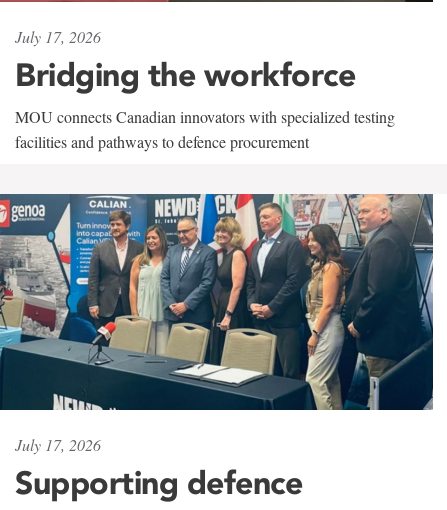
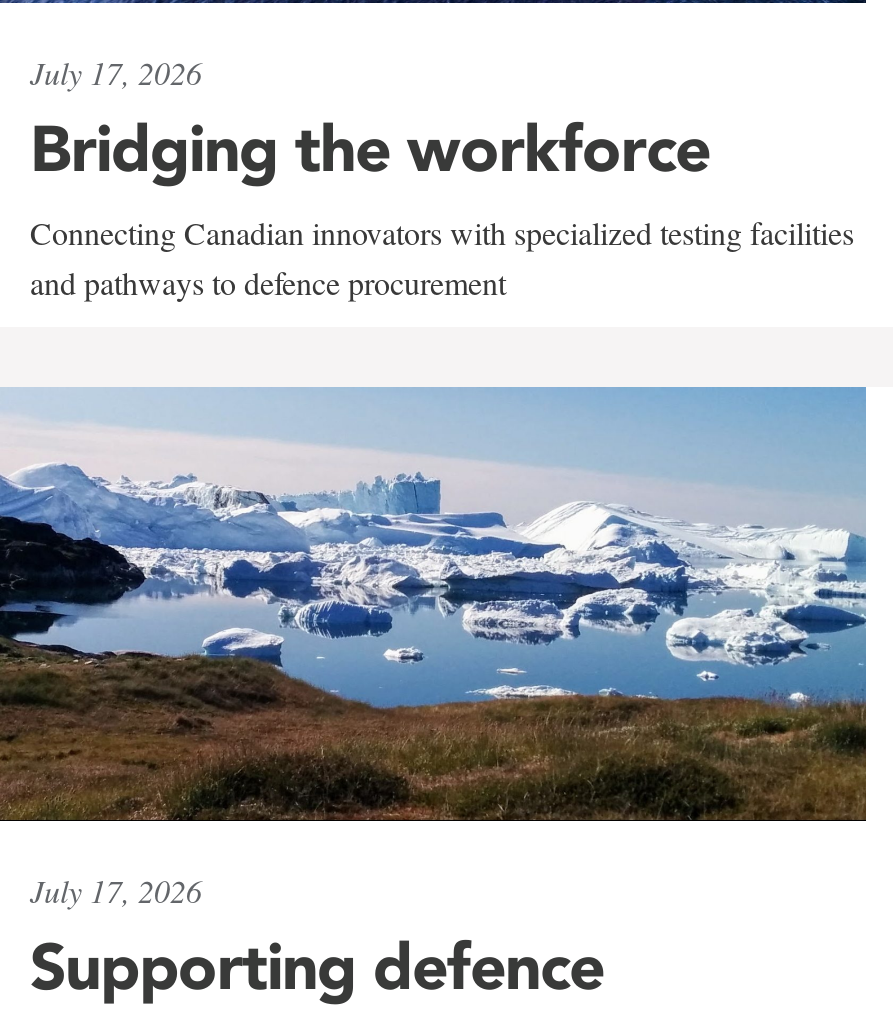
[15,106,395,152] MOU connects Canadian innovators with specialized testing | facilities and pathways to defence procurement -> [30,212,854,304] Connecting Canadian innovators with specialized testing facilities | and pathways to defence procurement
[3,193,434,411] [image] -> [6,386,868,822] [image]

